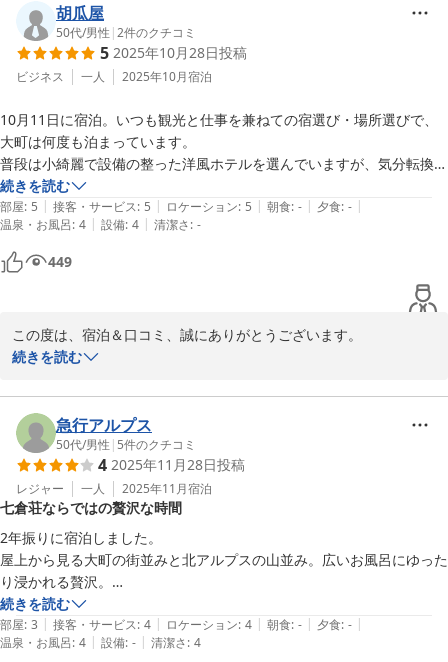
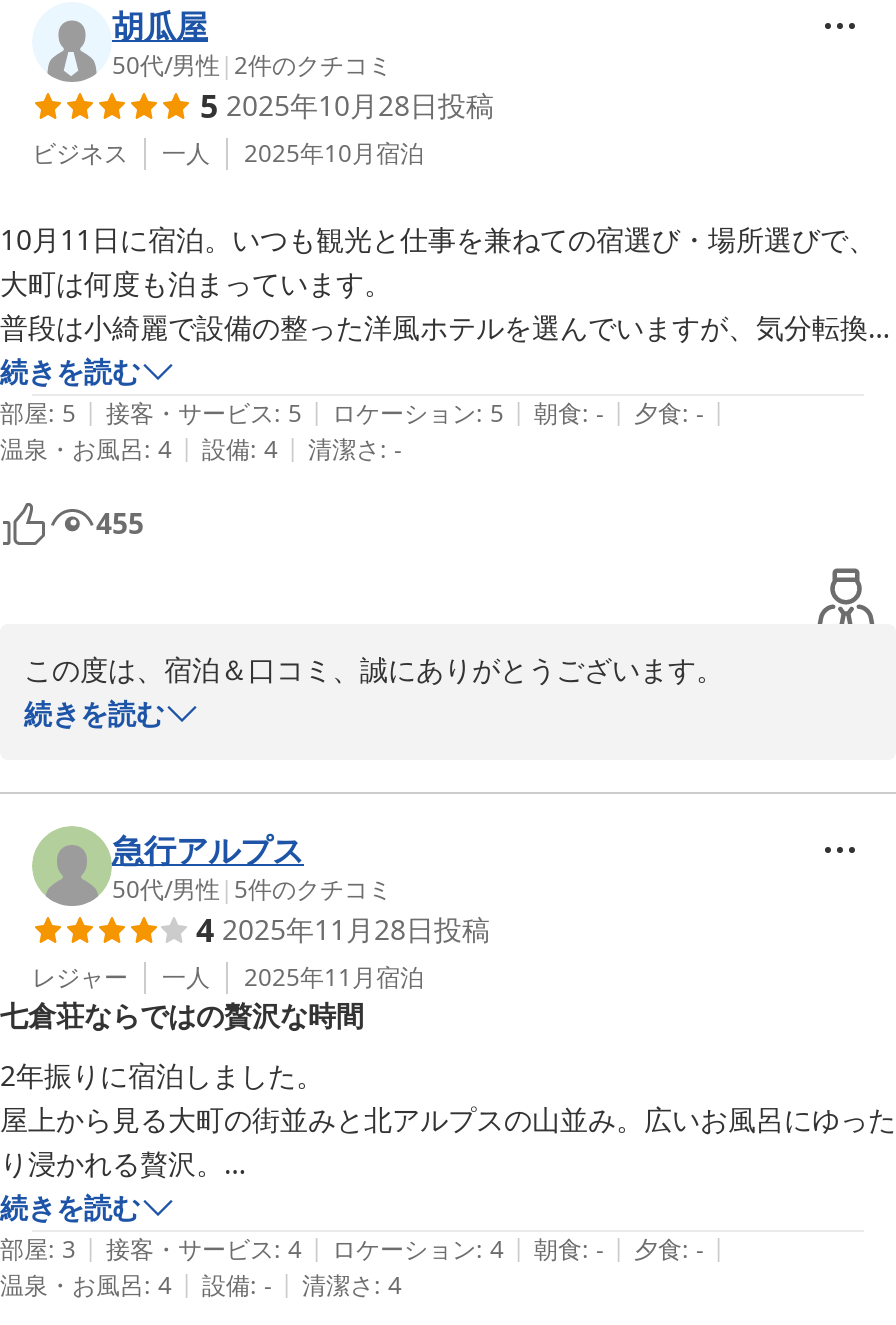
[48,252,72,271] 449 -> [96,504,144,542] 455

